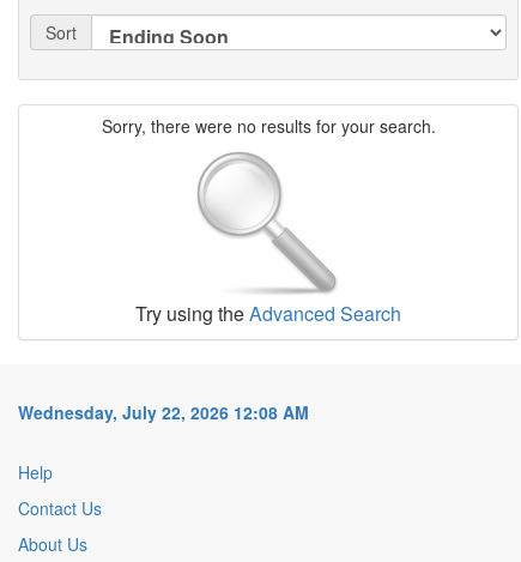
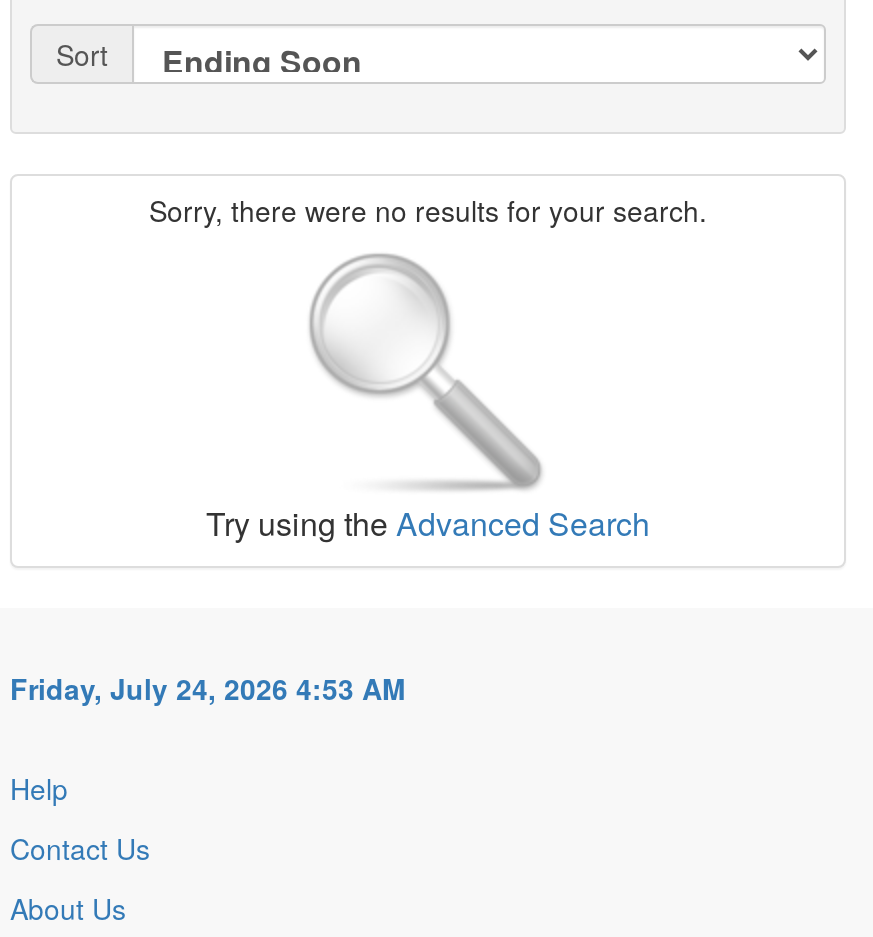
[18,400,309,424] Wednesday, July 22, 2026 12:08 AM -> [10,667,406,707] Friday, July 24, 2026 4:53 AM

